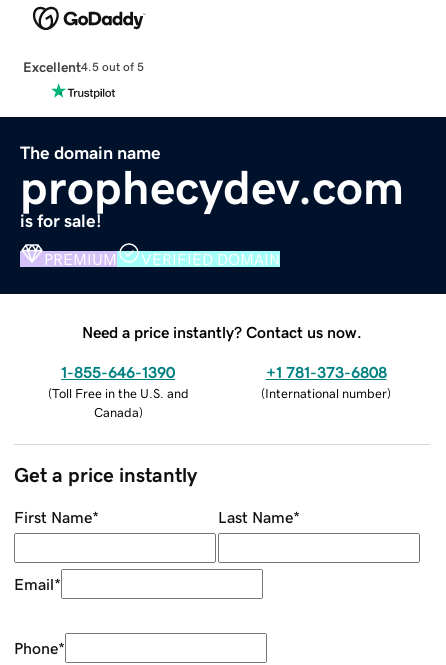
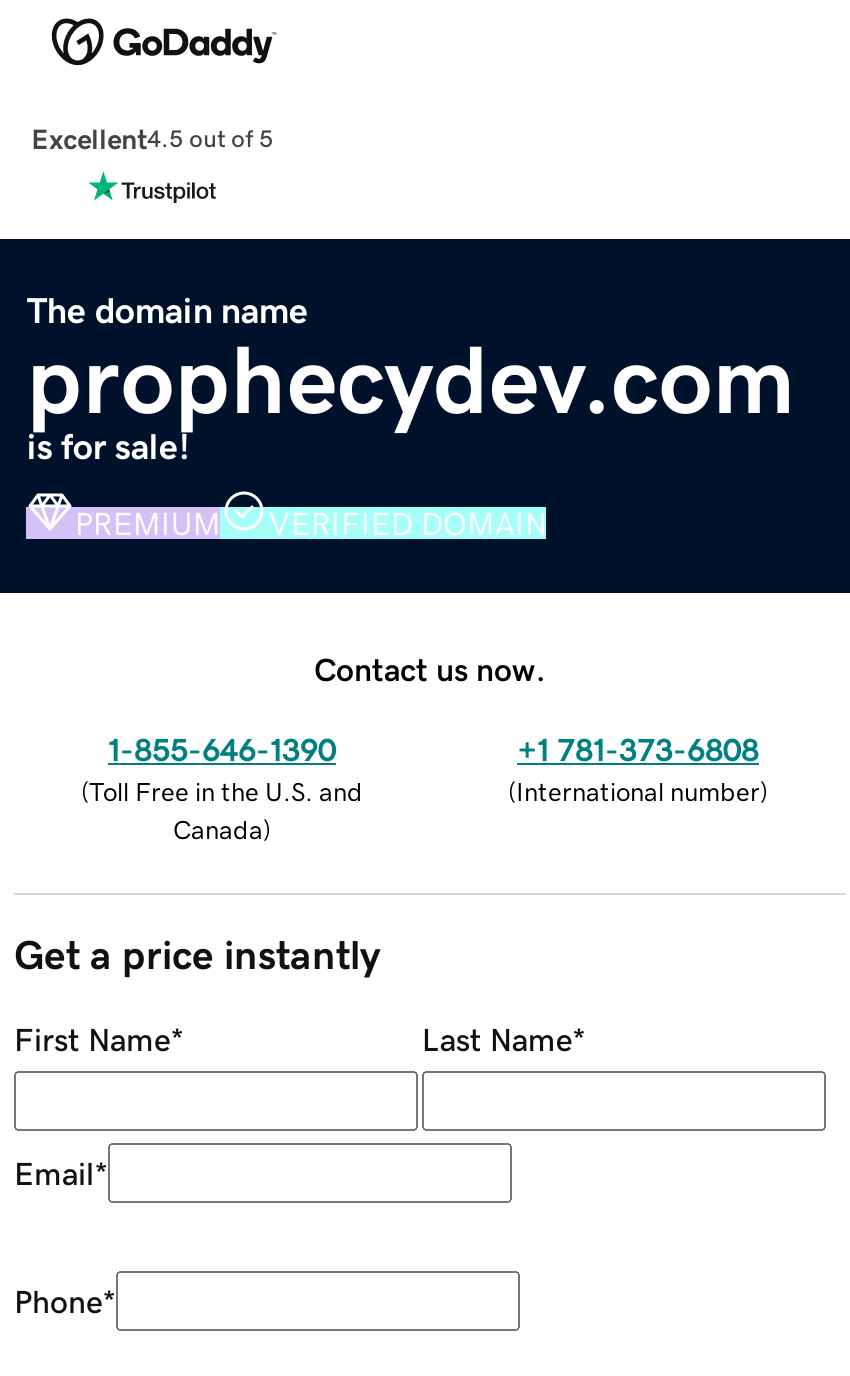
[82,324,362,340] Need a price instantly? Contact us now. -> [314,652,546,684] Contact us now.

